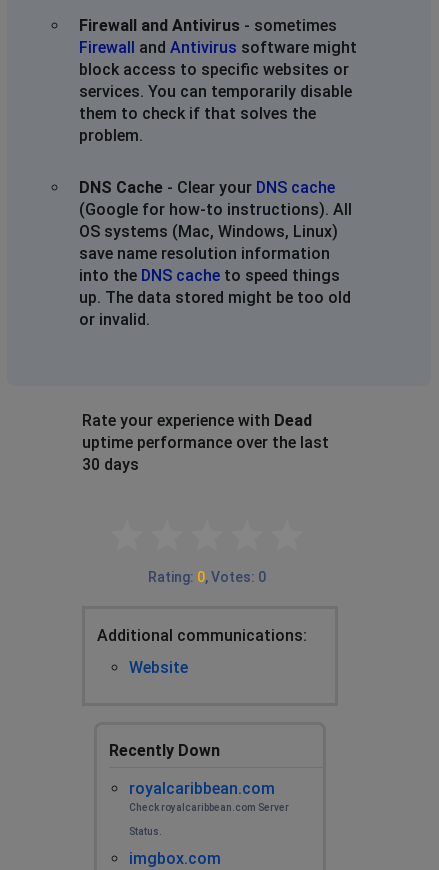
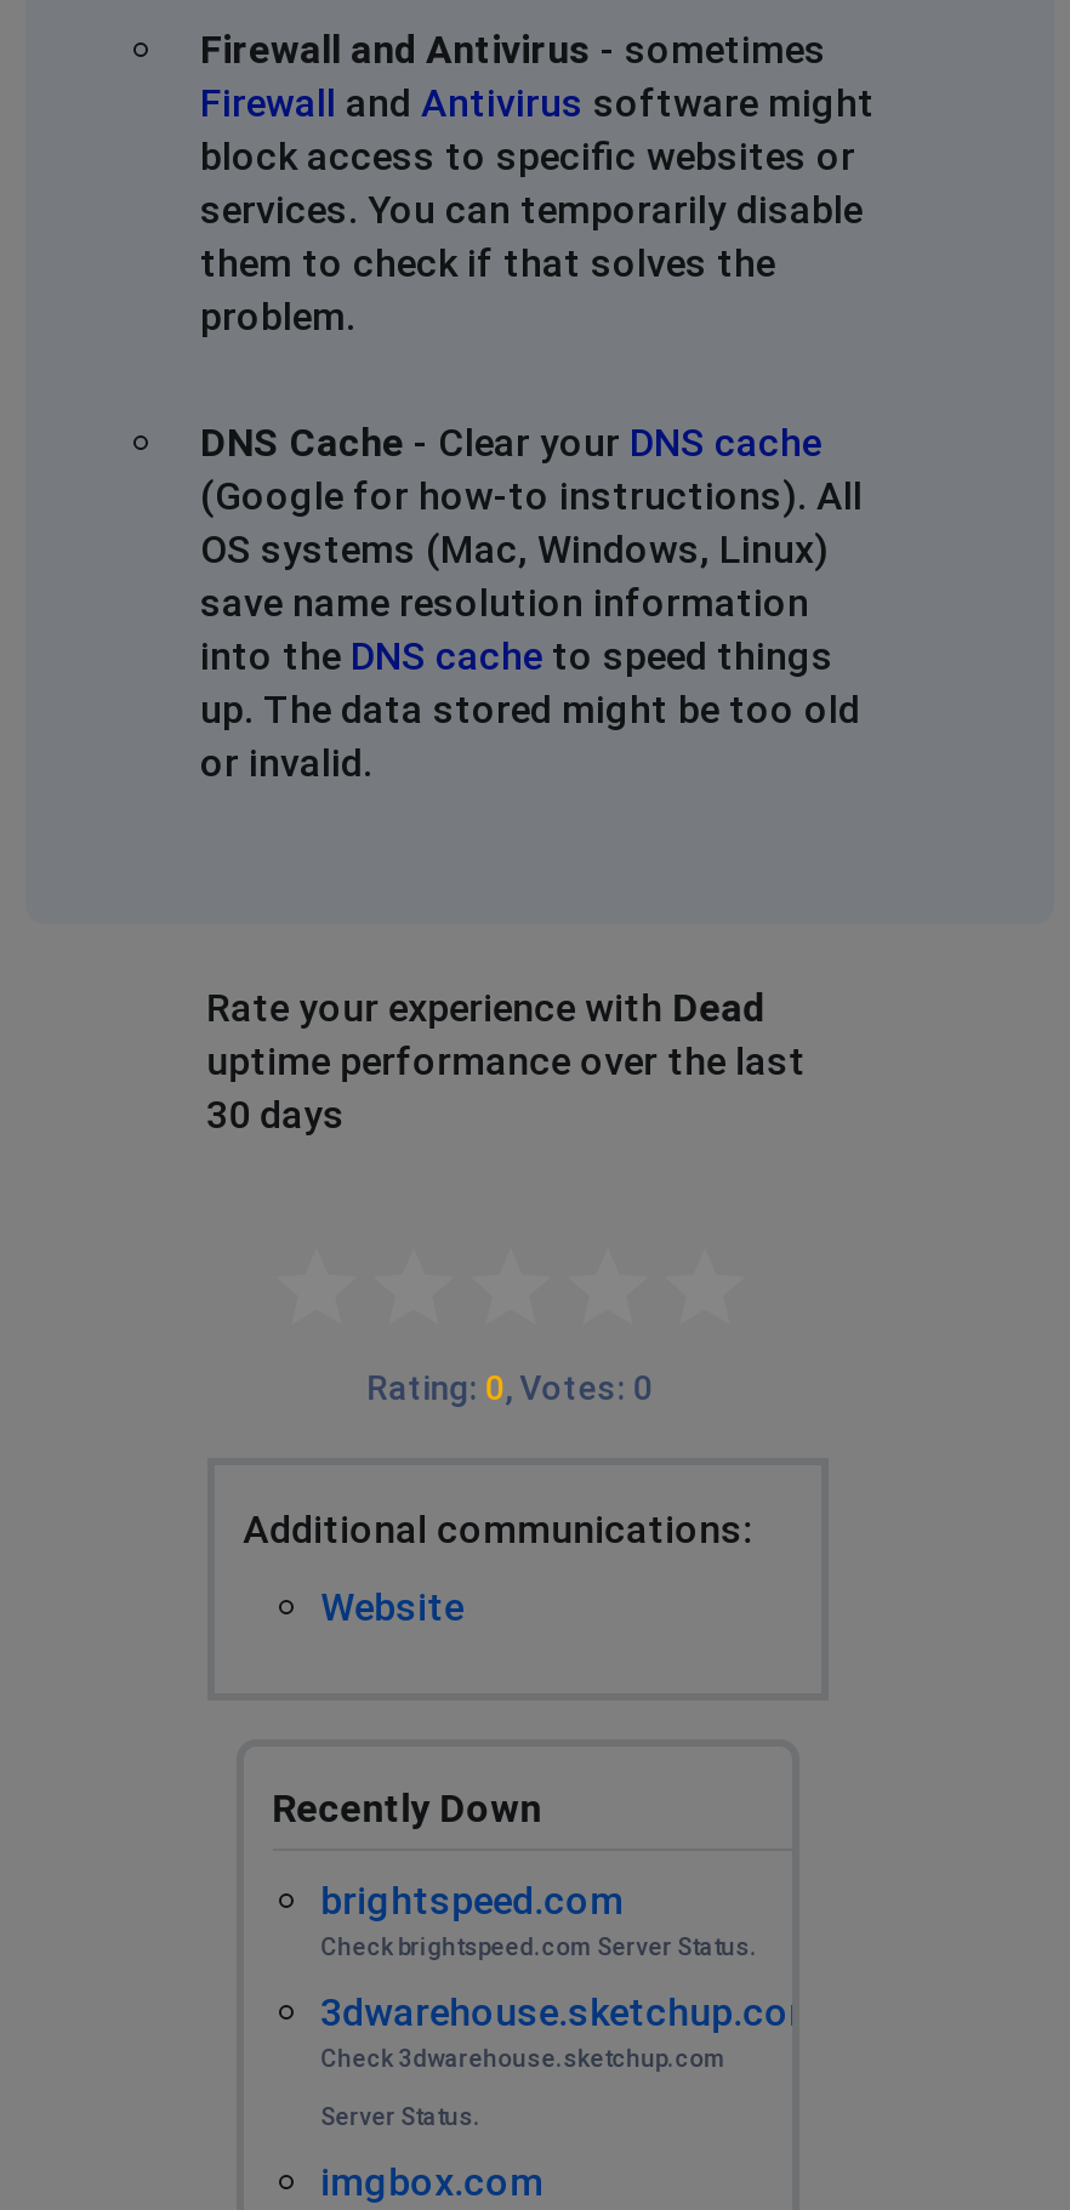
[129,779,289,837] royalcaribbean.com | Check royalcaribbean.com Server | Status. -> [321,1878,823,2130] brightspeed.com | Check brightspeed.com Server Status. | 3dwarehouse.sketchup.com | Check 3dwarehouse.sketchup.com | Server Status.

